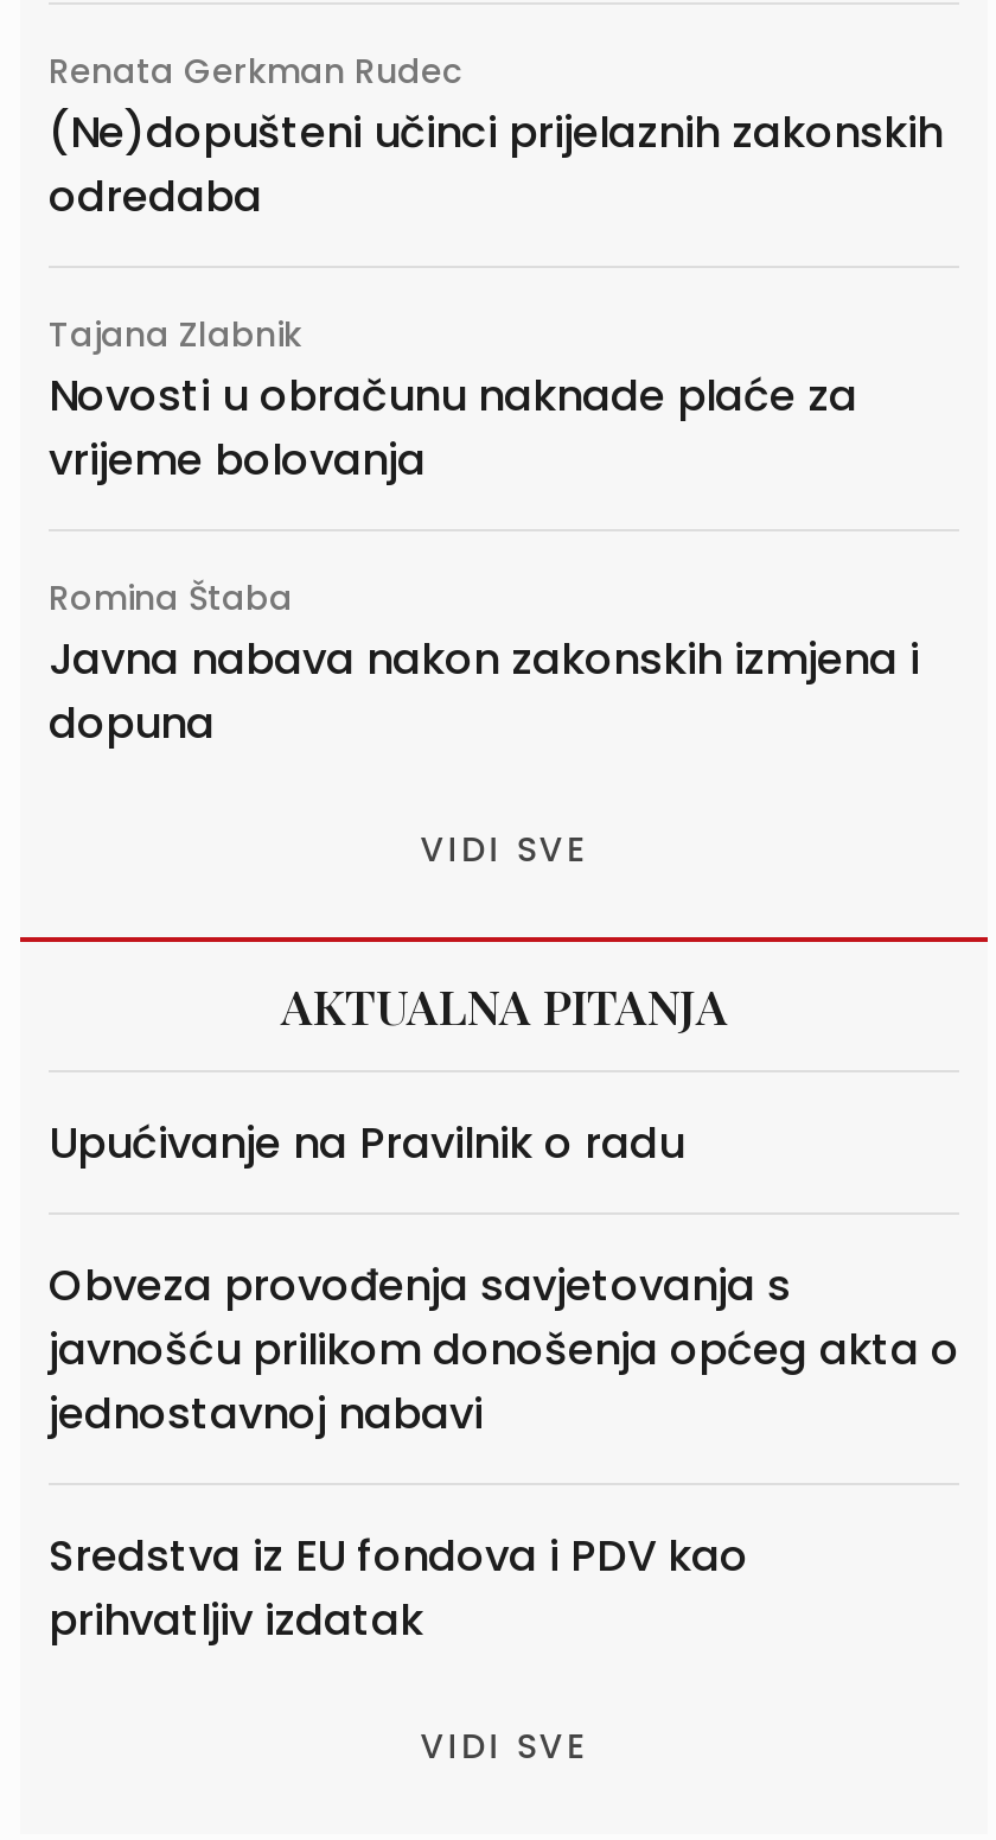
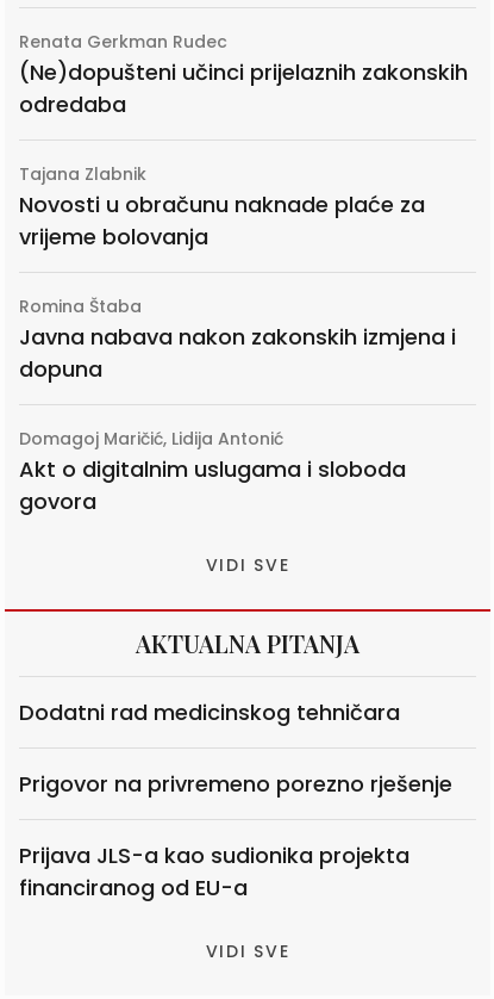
none -> [19,427,406,516] Domagoj Maričić, Lidija Antonić | Akt o digitalnim uslugama i sloboda | govora
moved [281,825,727,1037] -> [136,553,359,659]: VIDI SVE | AKTUALNA PITANJA
[49,1113,684,1172] Upućivanje na Pravilnik o radu -> [19,697,400,727] Dodatni rad medicinskog tehničara
[49,1255,959,1442] Obveza provođenja savjetovanja s | javnošću prilikom donošenja općeg akta o | jednostavnoj nabavi -> [19,769,452,799] Prigovor na privremeno porezno rješenje
[49,1525,748,1649] Sredstva iz EU fondova i PDV kao | prihvatljiv izdatak -> [19,840,409,902] Prijava JLS-a kao sudionika projekta | financiranog od EU-a

